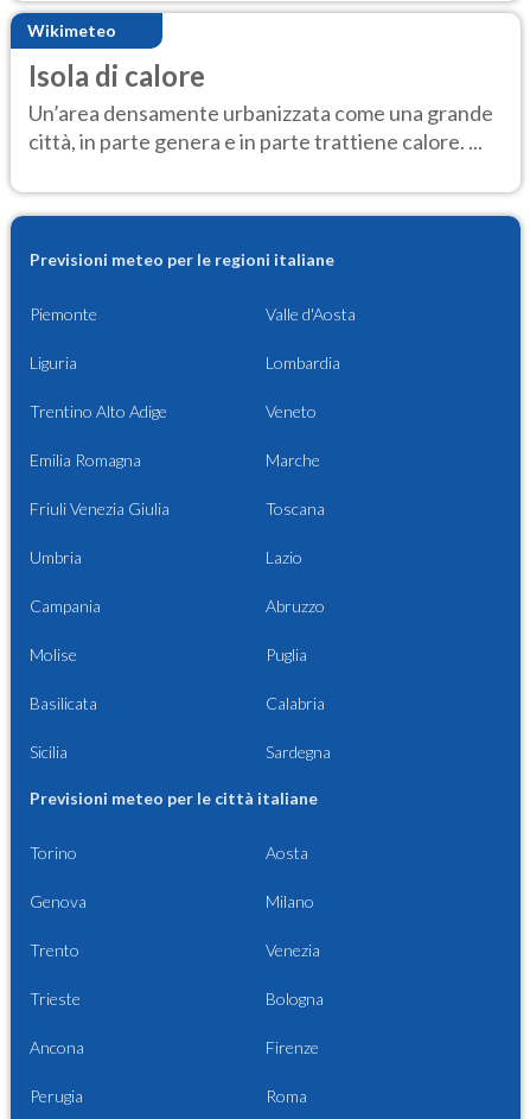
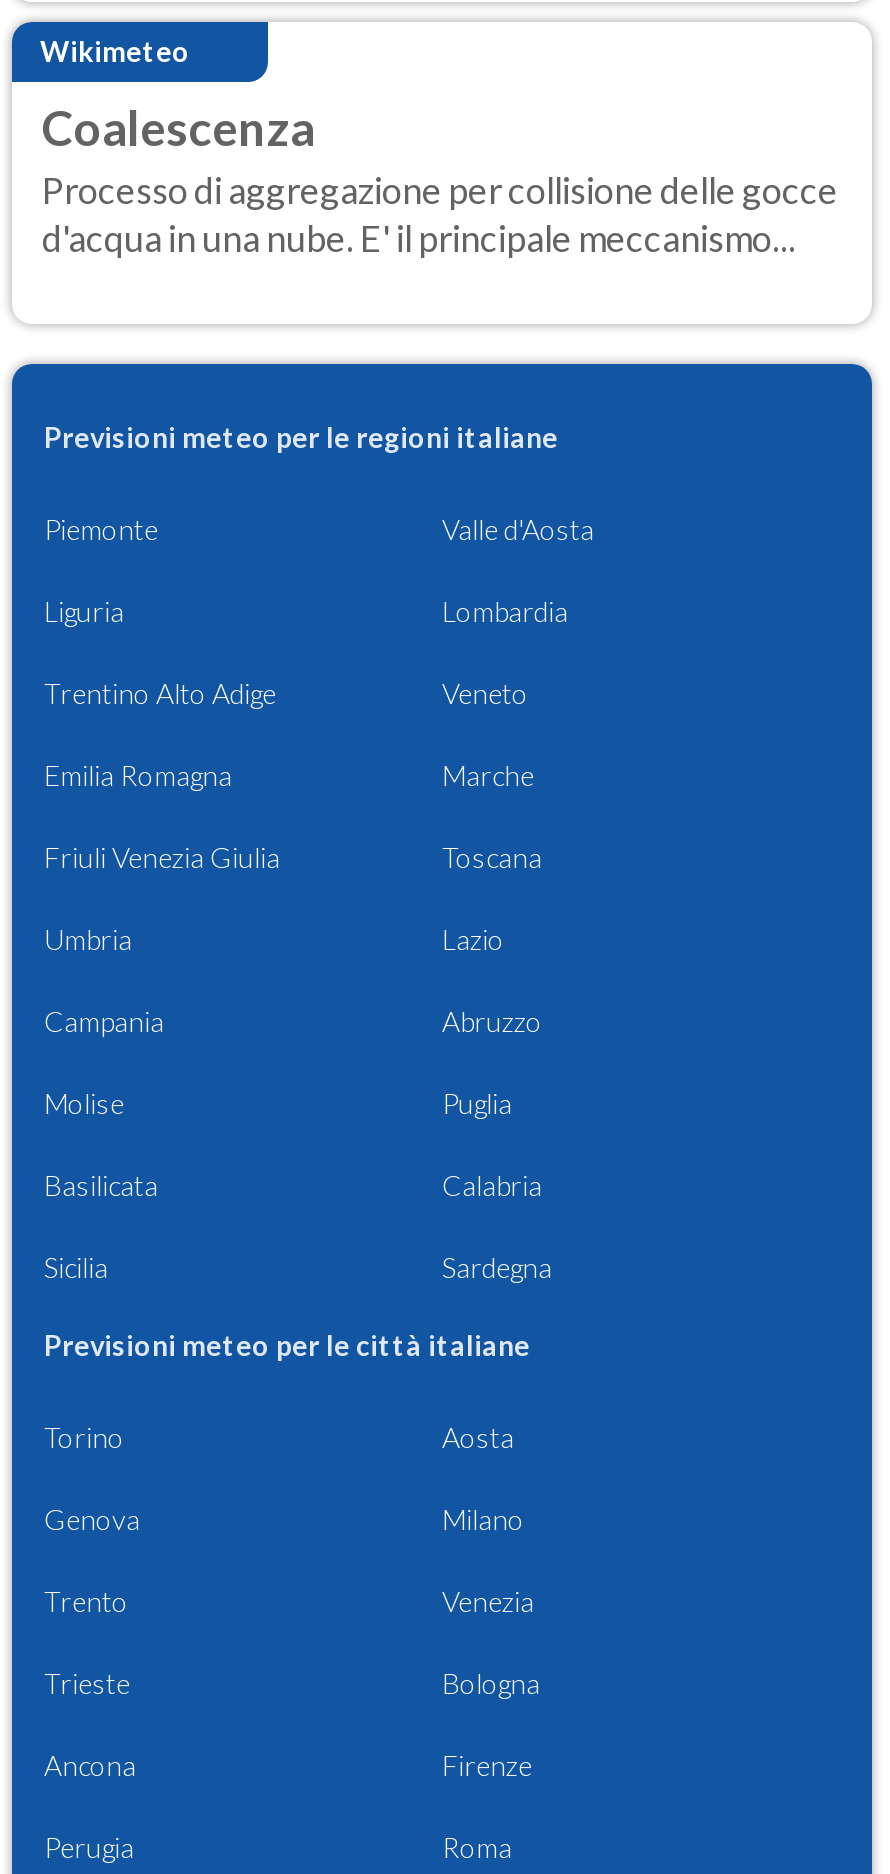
[28,58,493,155] Isola di calore | Un’area densamente urbanizzata come una grande | città, in parte genera e in parte trattiene calore. ... -> [42,97,838,260] Coalescenza | Processo di aggregazione per collisione delle gocce | d'acqua in una nube. E' il principale meccanismo...

